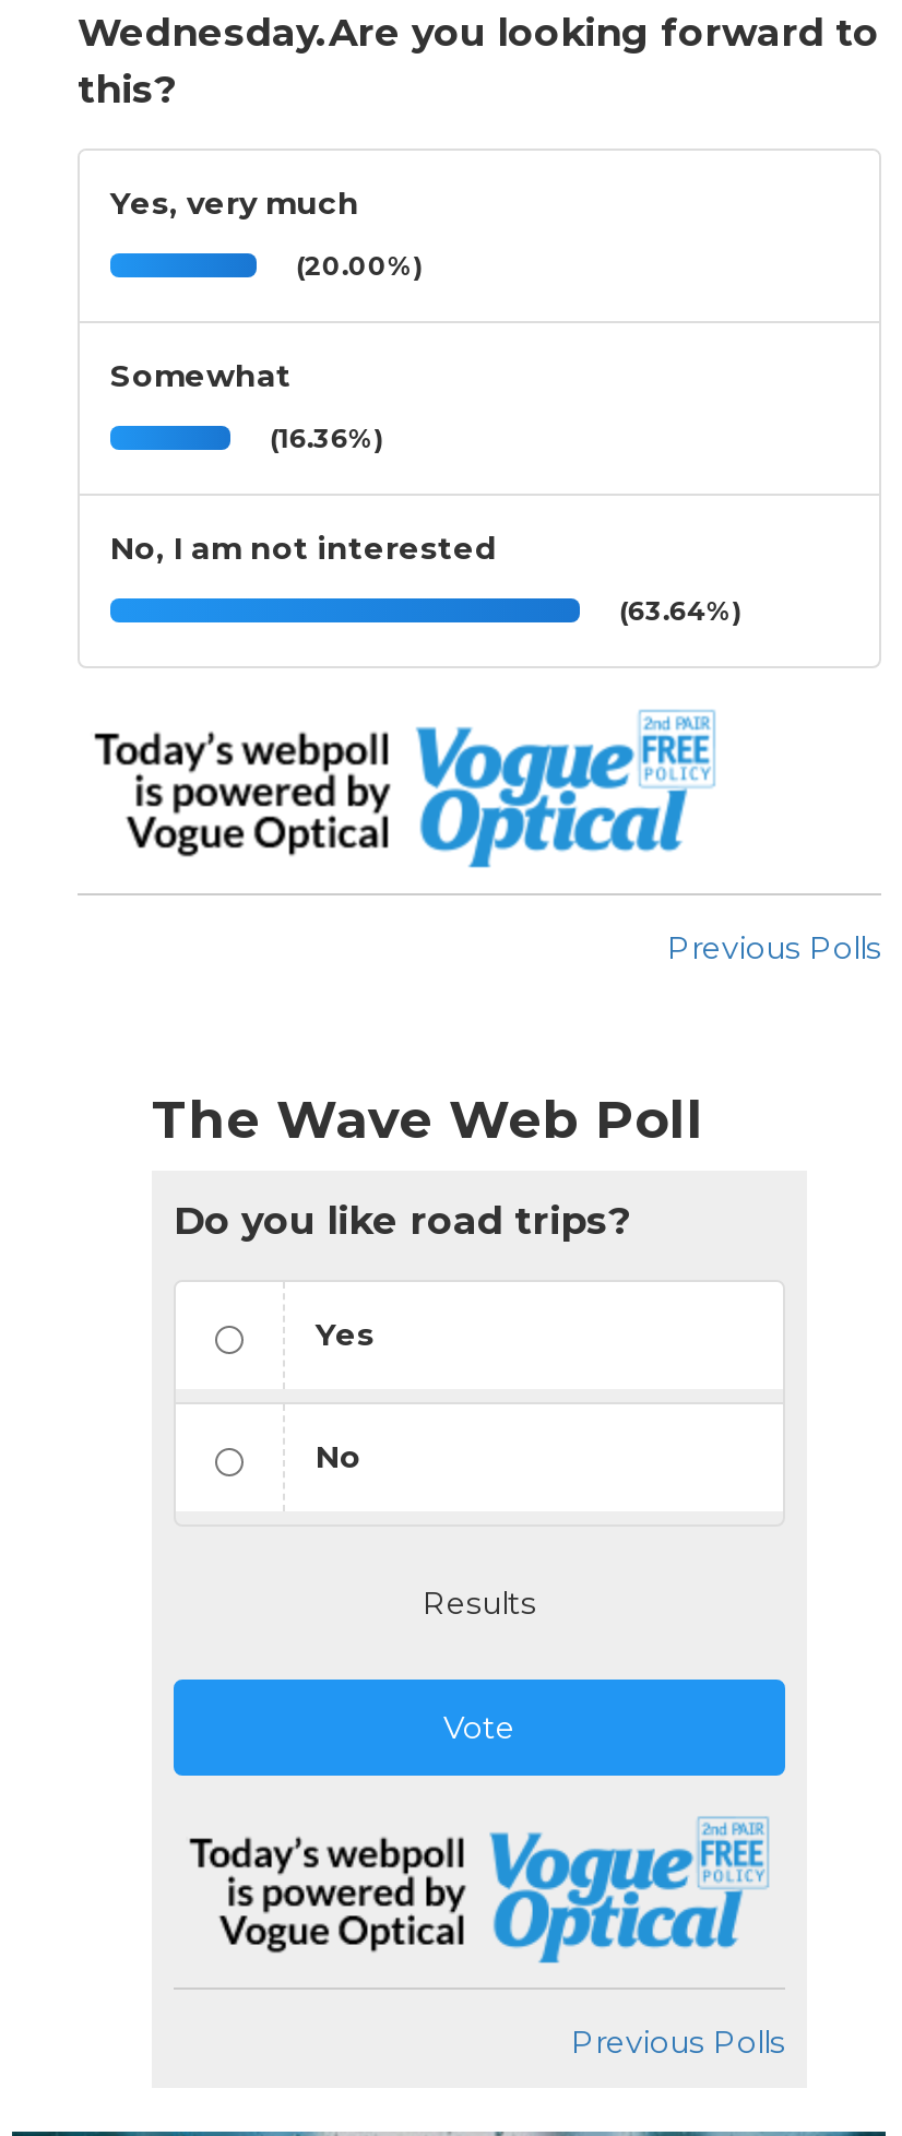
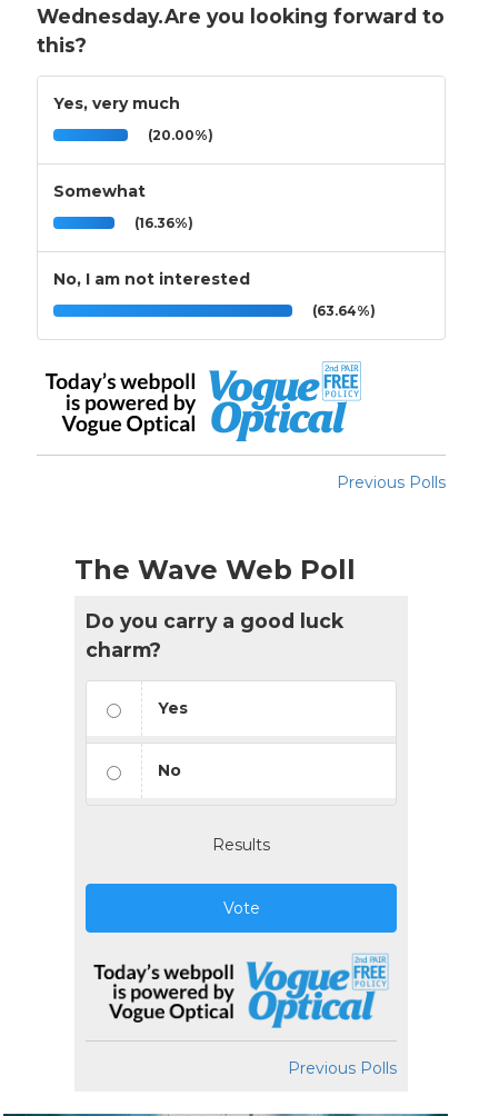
[174,1197,630,1243] Do you like road trips? -> [86,609,343,661] Do you carry a good luck | charm?

